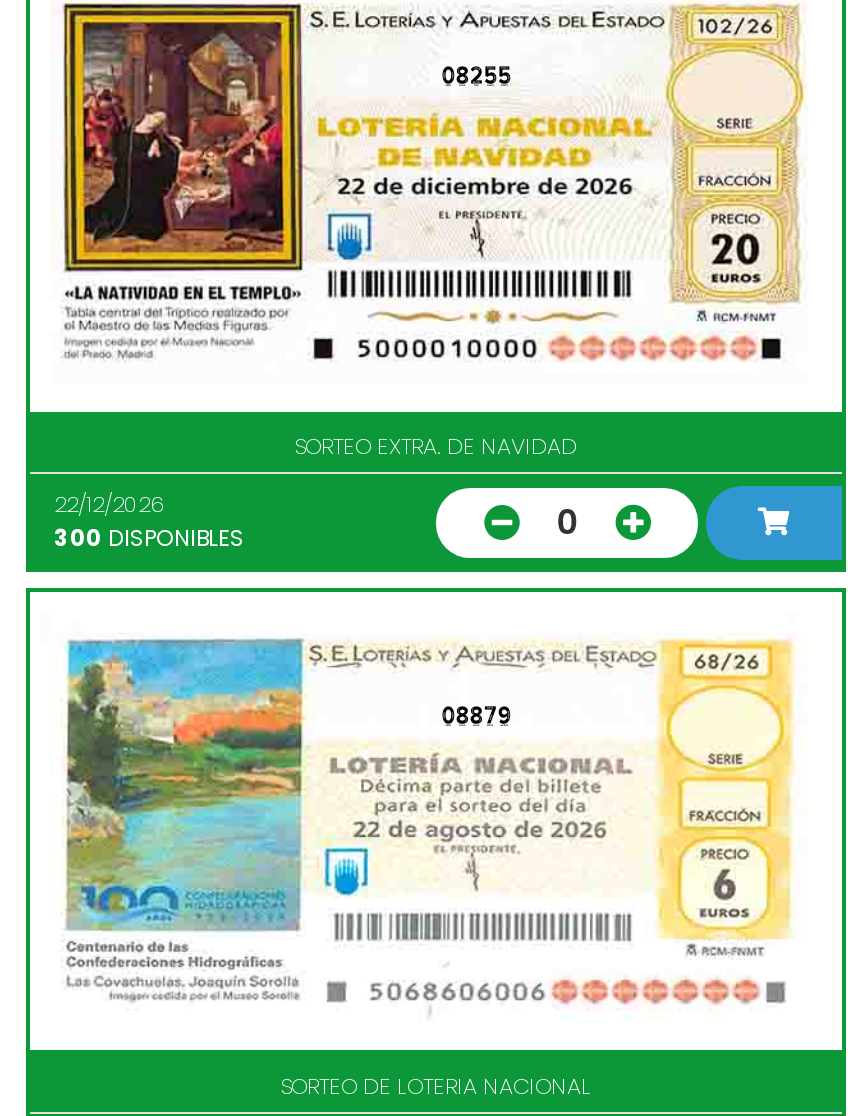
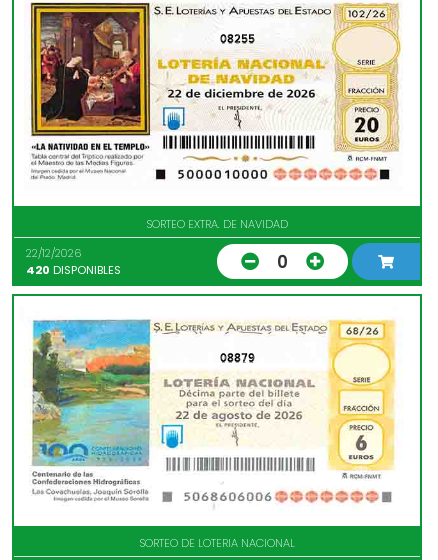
[54,523,244,555] 300 DISPONIBLES -> [26,262,121,278] 420 DISPONIBLES

